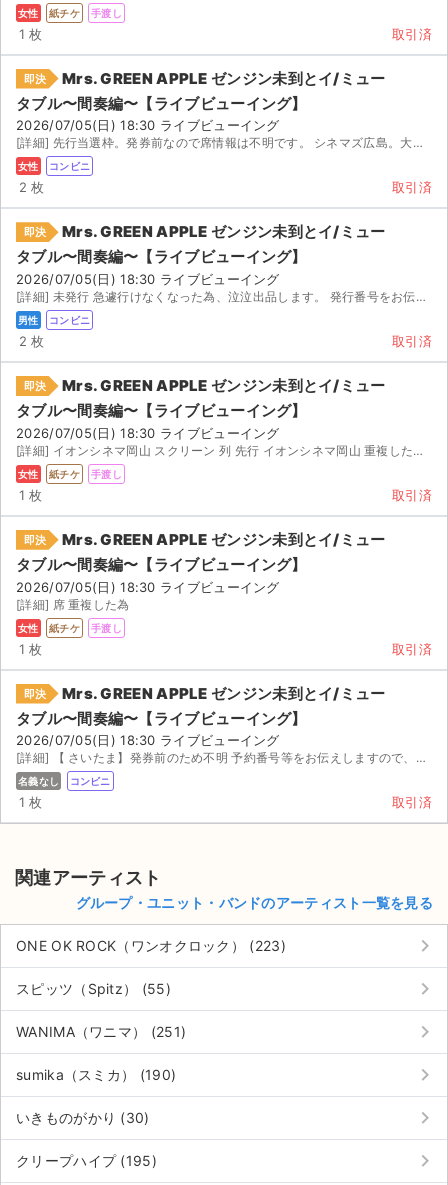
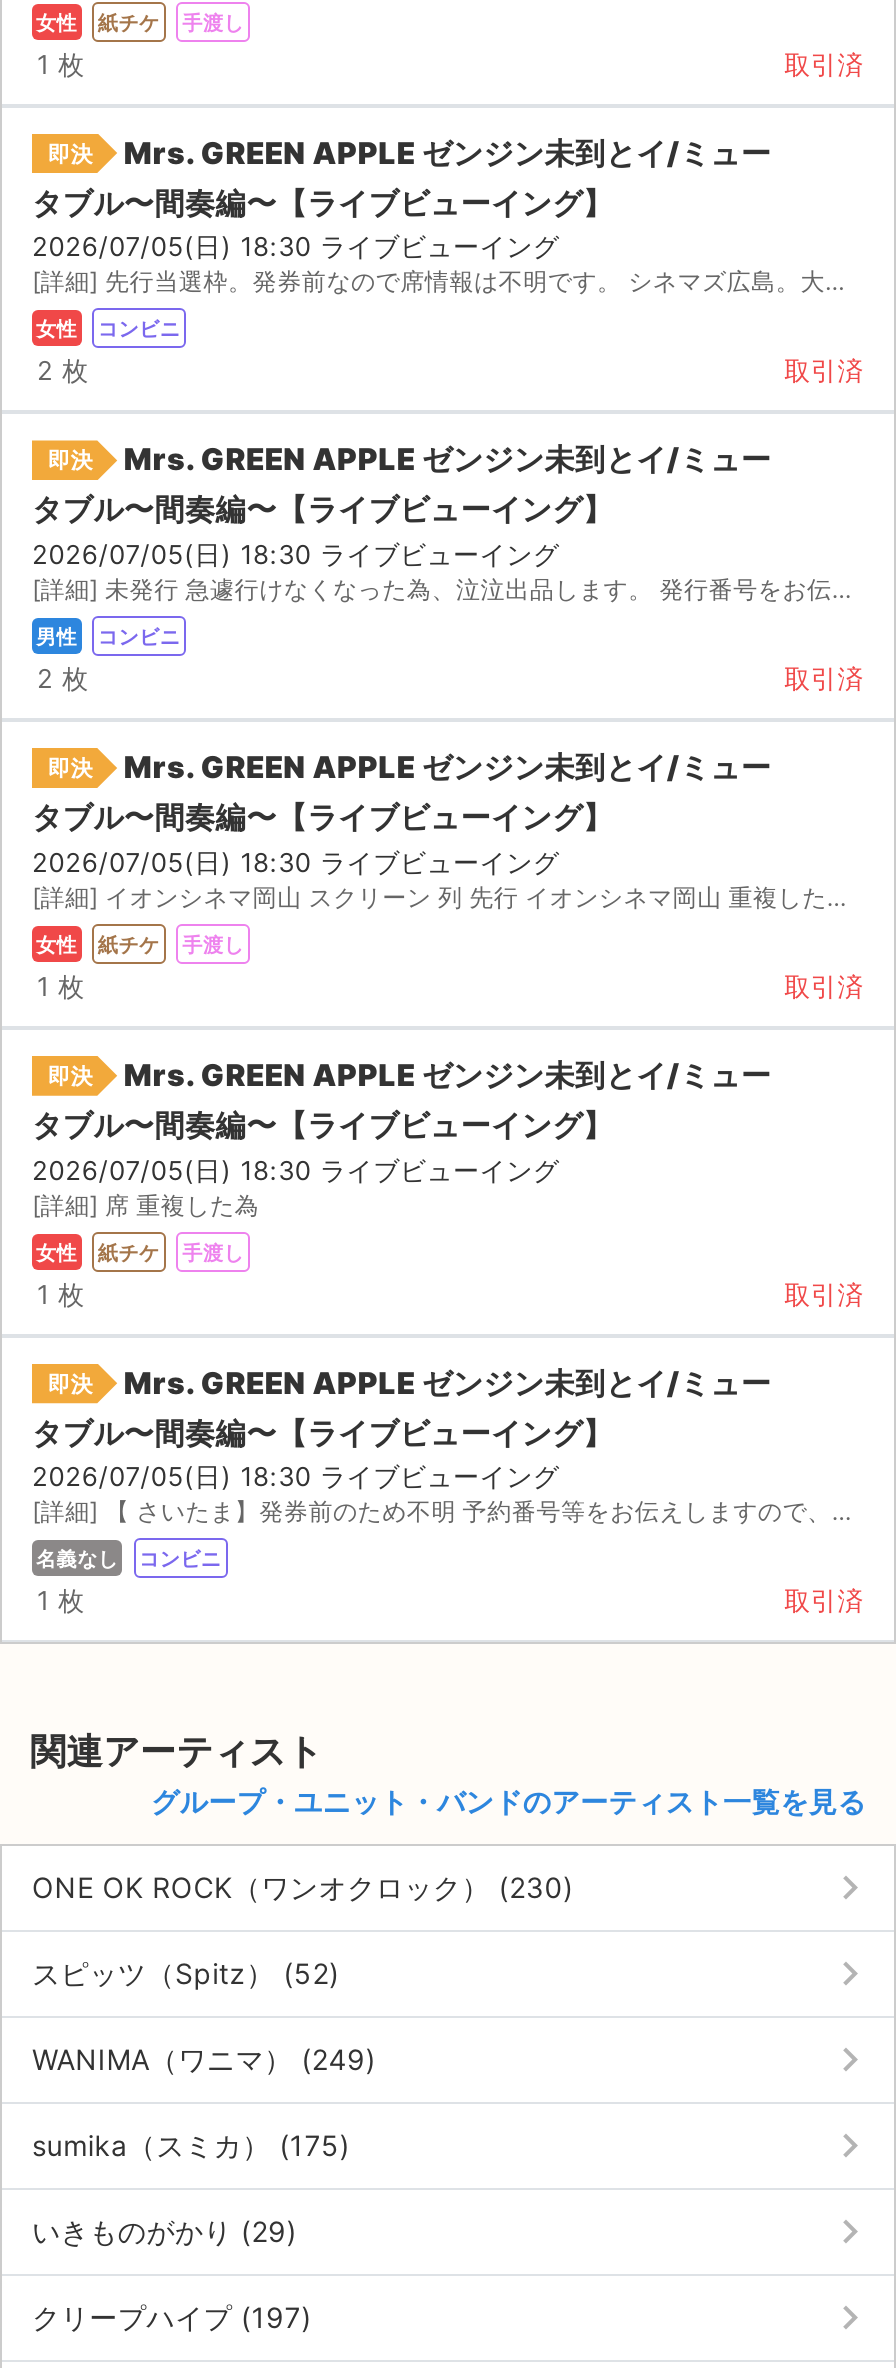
[16,937,286,954] ONE OK ROCK（ワンオクロック） (223) -> [32,1871,574,1905] ONE OK ROCK（ワンオクロック） (230)
[16,980,171,997] スピッツ（Spitz） (55) -> [32,1957,340,1991] スピッツ（Spitz） (52)
[16,1023,186,1040] WANIMA（ワニマ） (251) -> [32,2043,376,2077] WANIMA（ワニマ） (249)
[16,1066,176,1083] sumika（スミカ） (190) -> [32,2129,350,2163] sumika（スミカ） (175)
[16,1109,150,1126] いきものがかり (30) -> [32,2215,297,2249] いきものがかり (29)
[16,1152,157,1169] クリープハイプ (195) -> [32,2301,312,2335] クリープハイプ (197)

